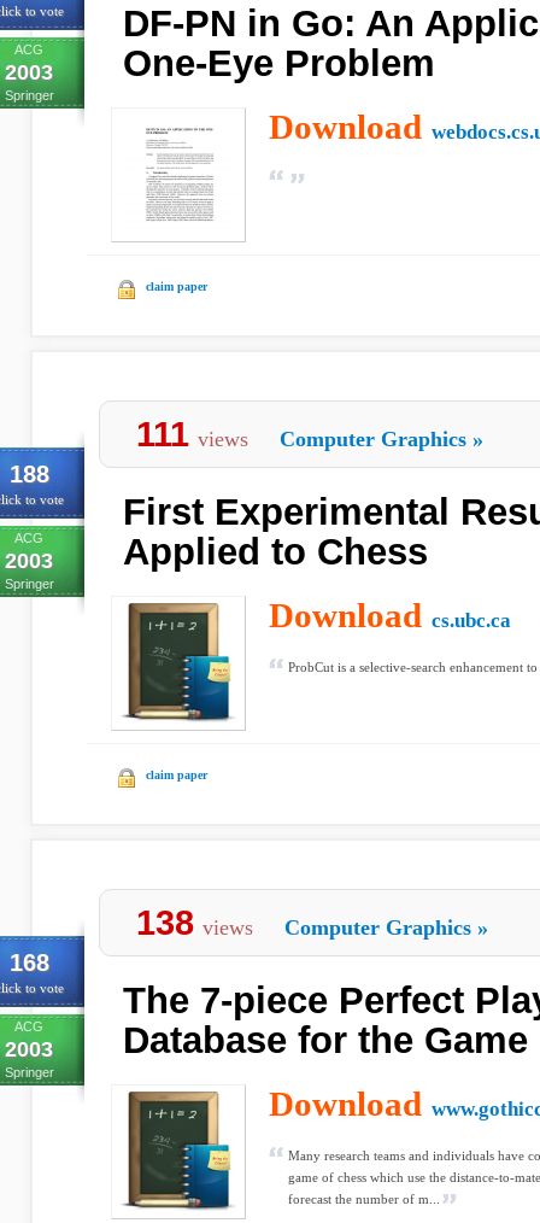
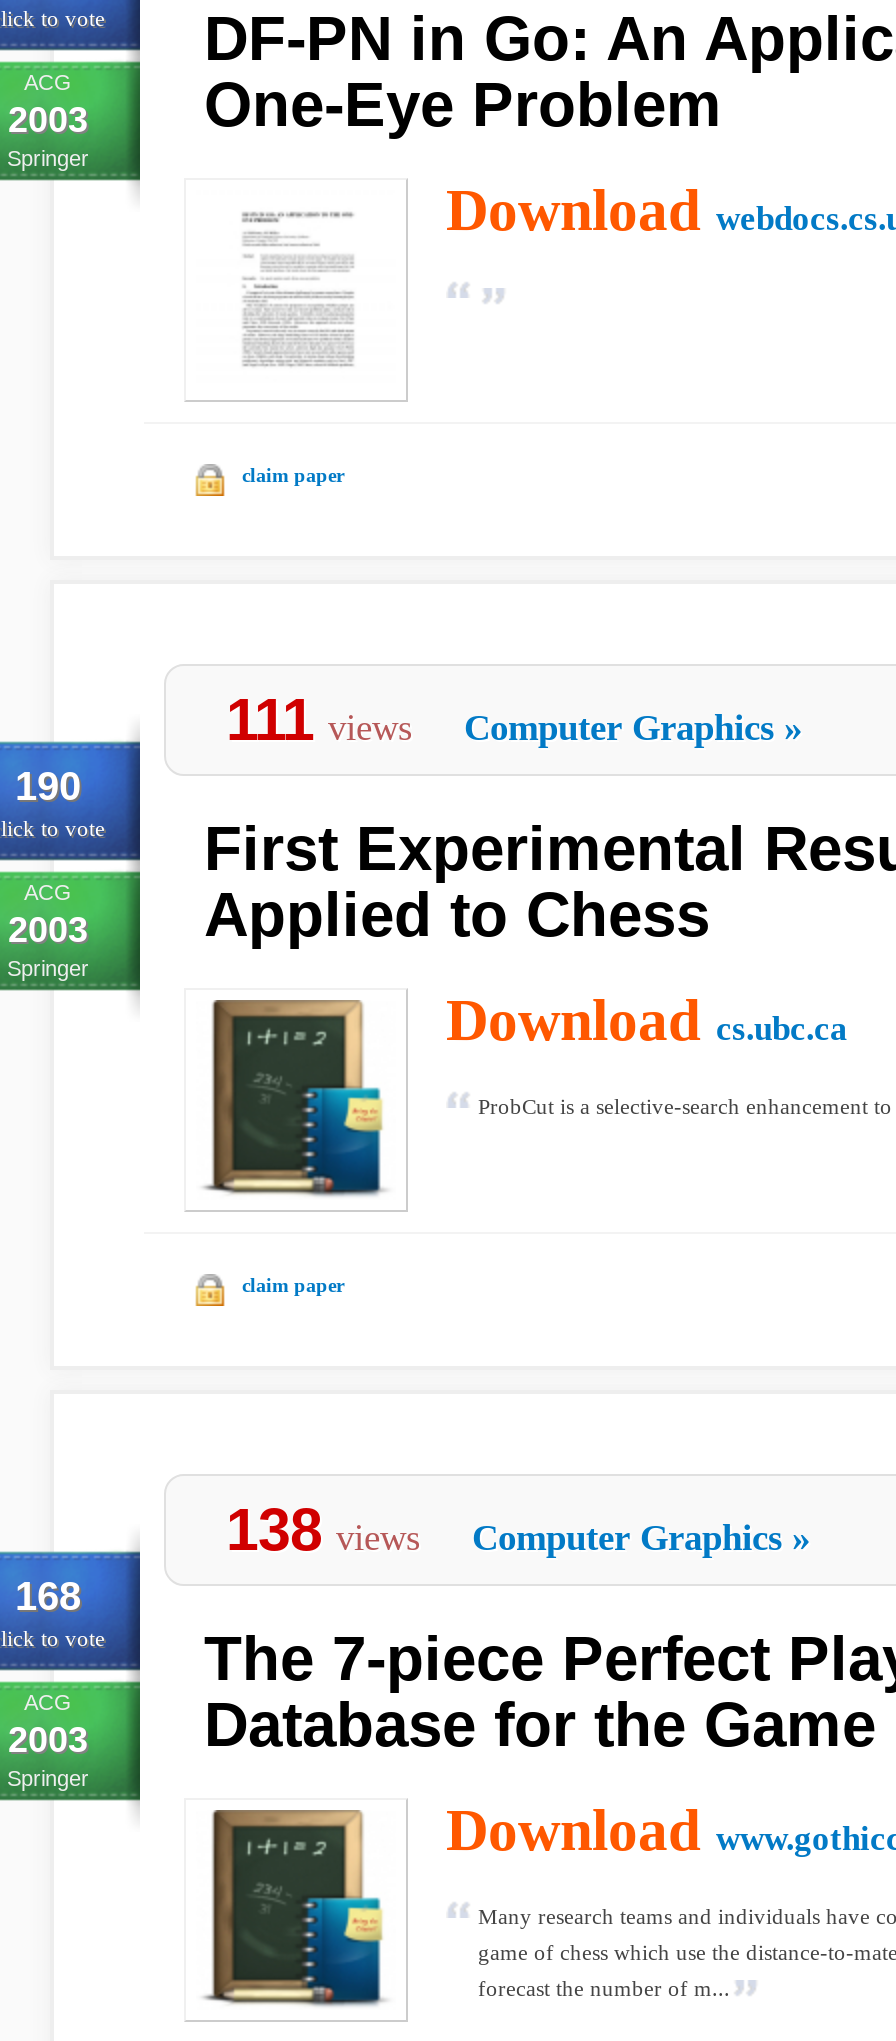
[9,461,49,487] 188 -> [15,764,81,808] 190

